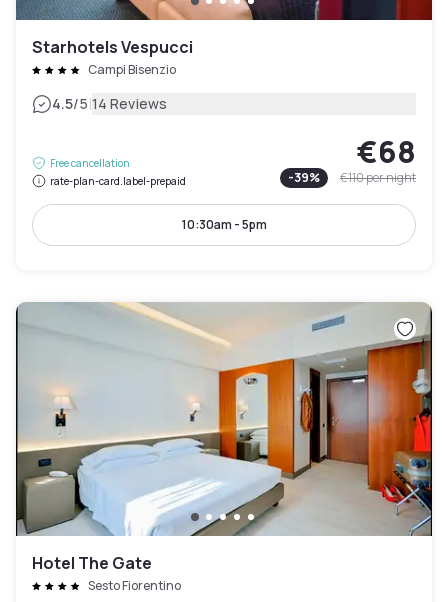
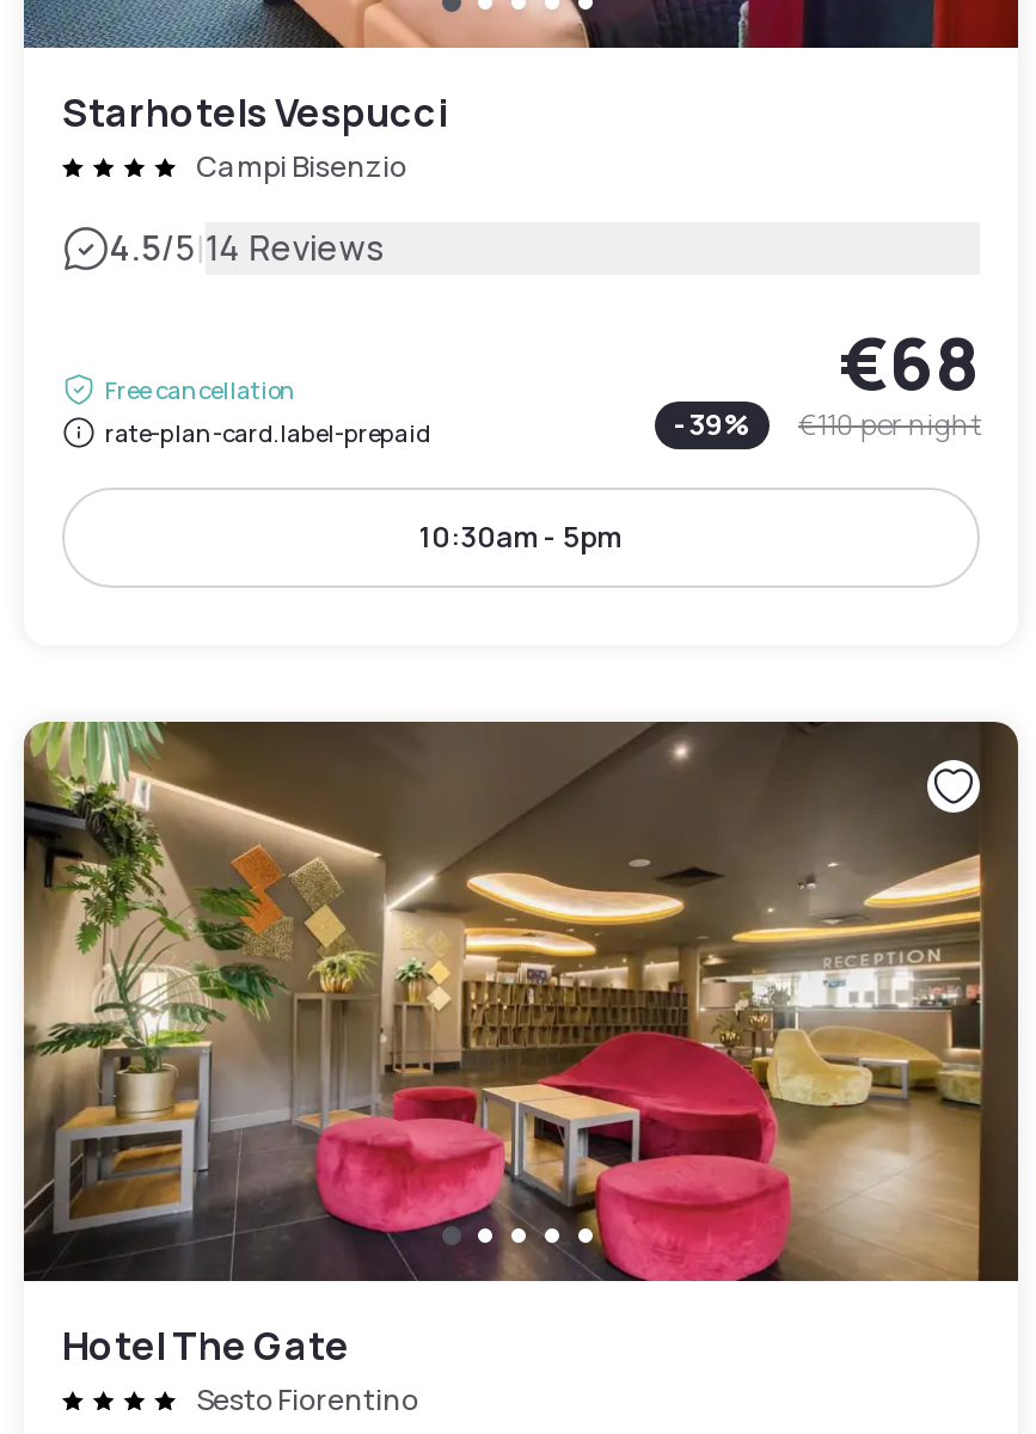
[15,302,432,536] [image] -> [22,719,1018,1283] [image]

